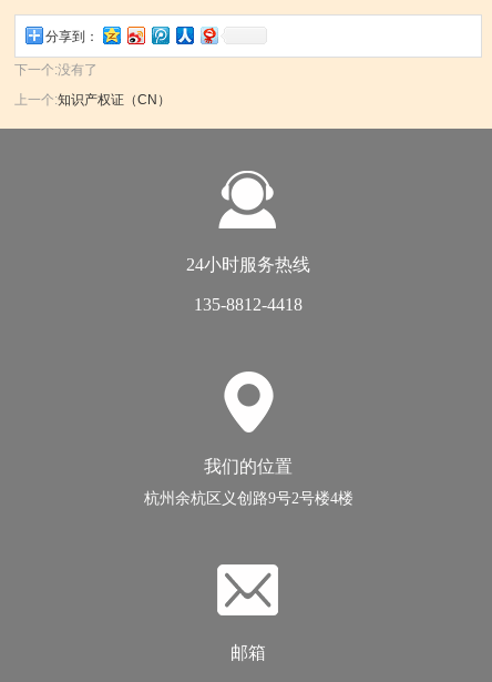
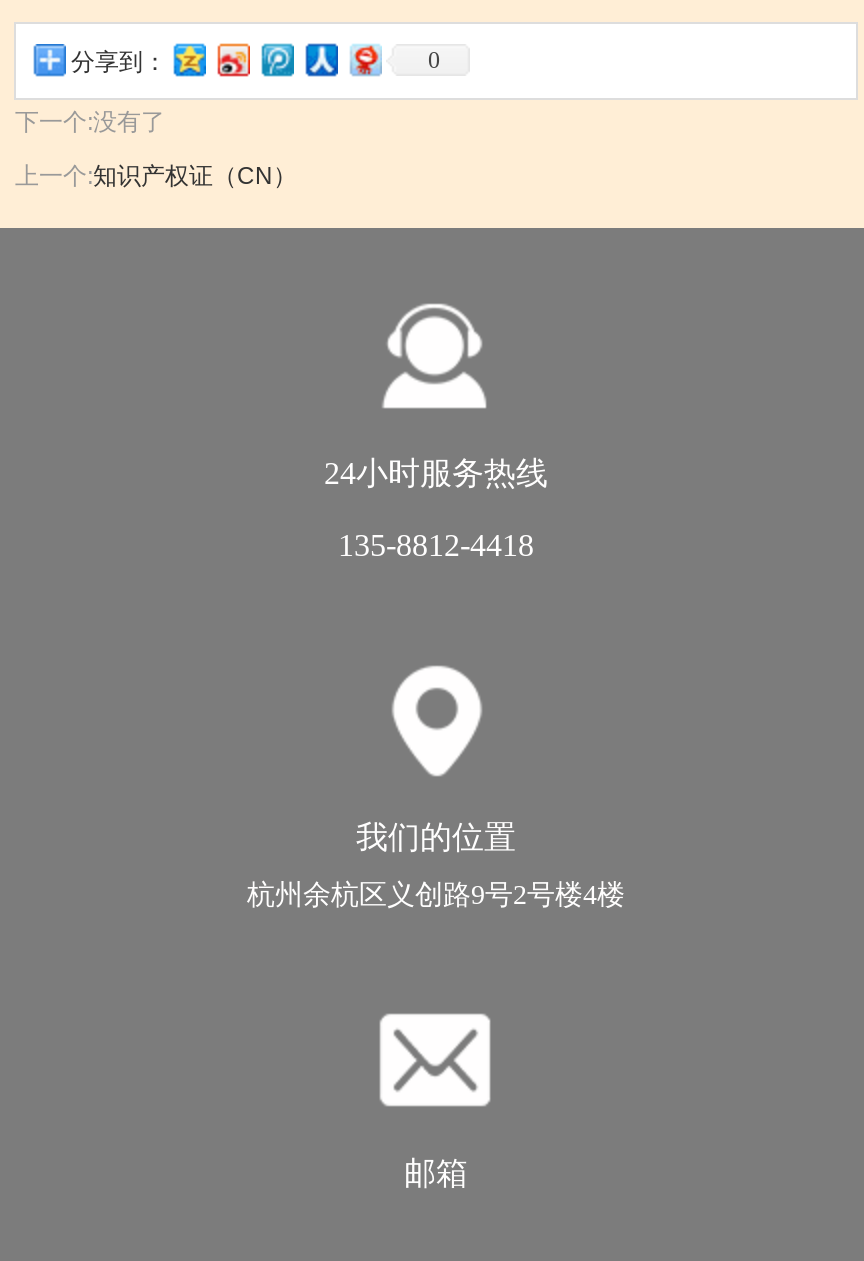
none -> [428,45,440,73] 0

